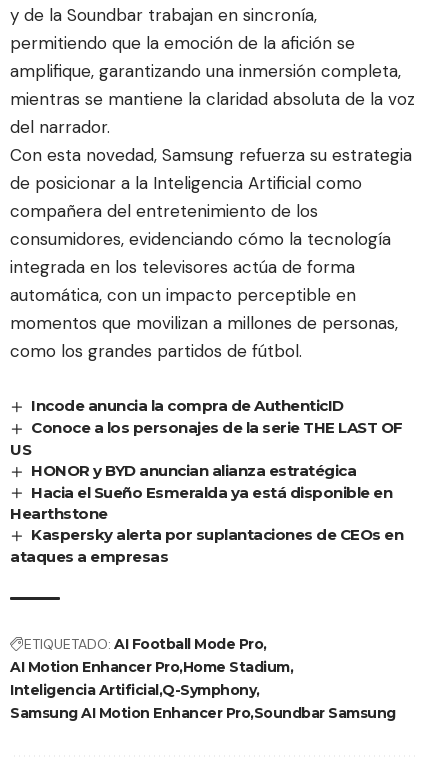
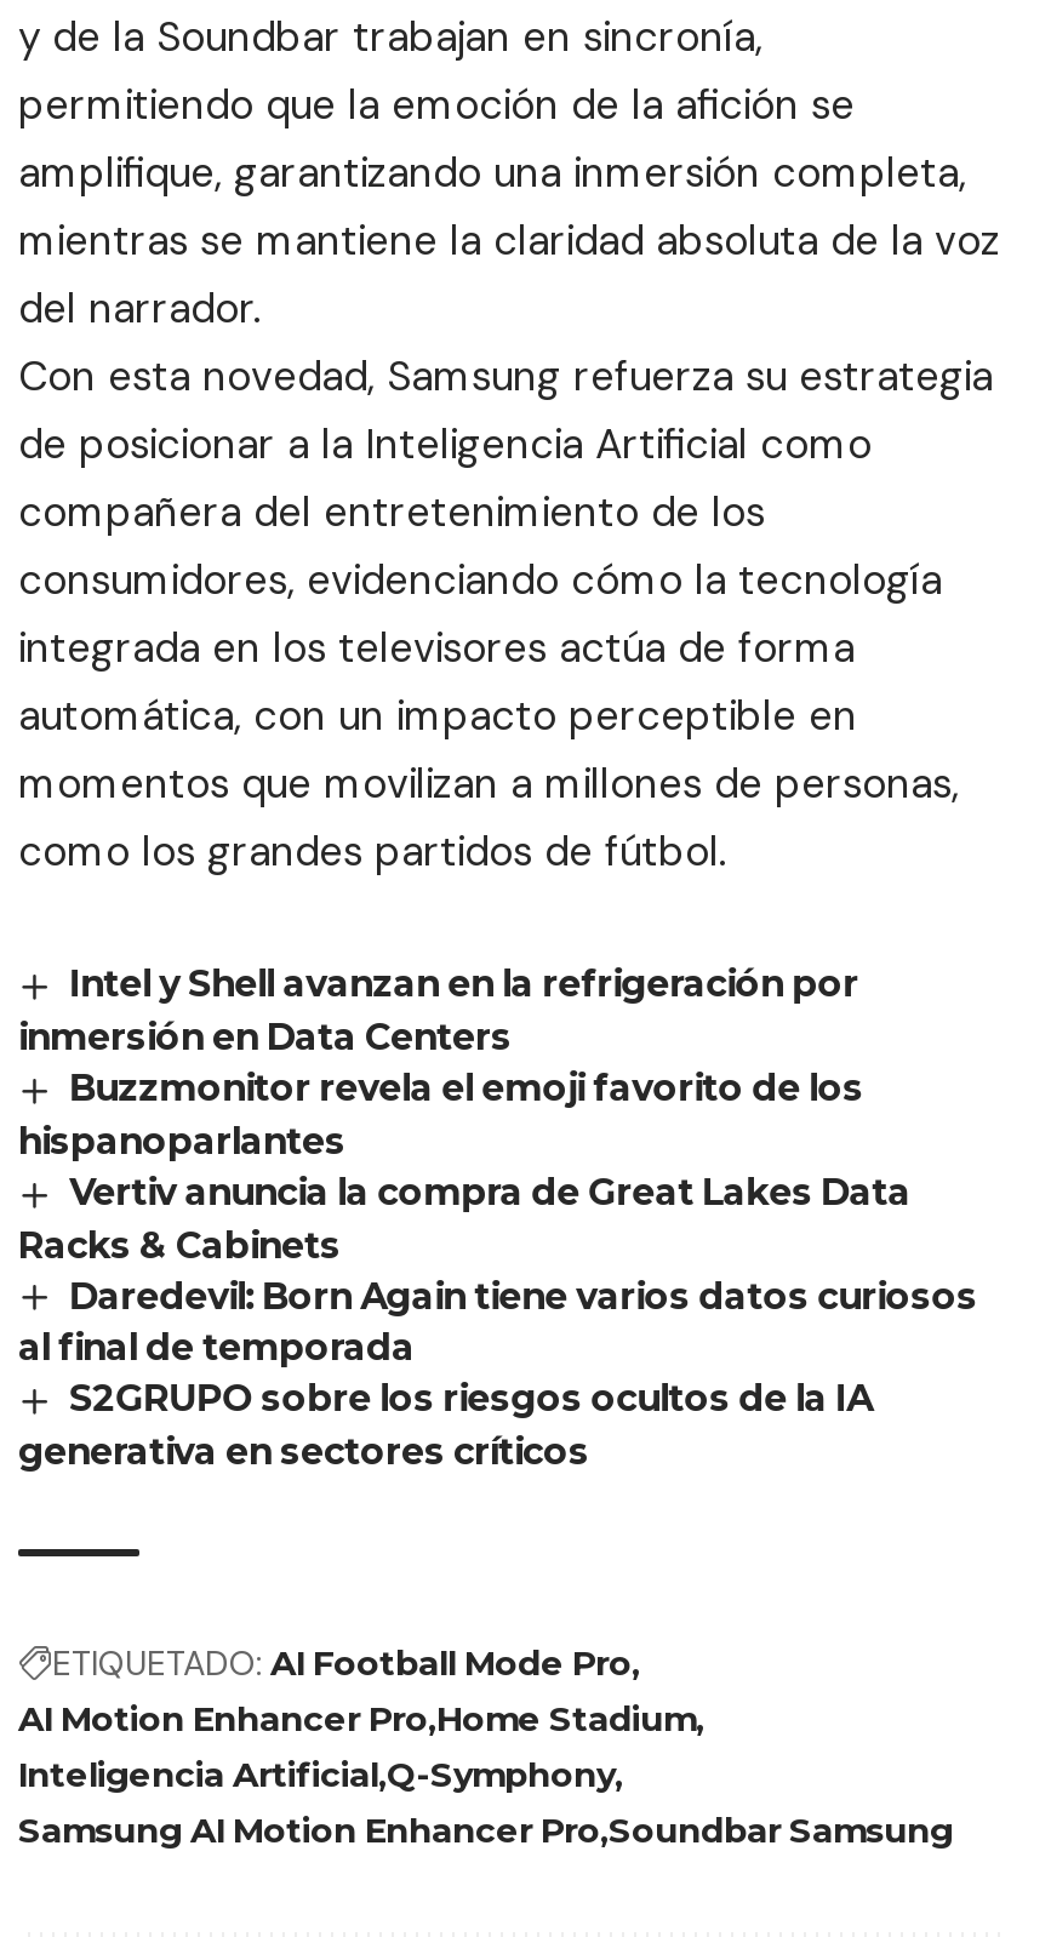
[10,396,403,566] Incode anuncia la compra de AuthenticID | Conoce a los personajes de la serie THE LAST OF | US | HONOR y BYD anuncian alianza estratégica | Hacia el Sueño Esmeralda ya está disponible en | Hearthstone | Kaspersky alerta por suplantaciones de CEOs en | ataques a empresas -> [18,959,977,1475] Intel y Shell avanzan en la refrigeración por | inmersión en Data Centers | Buzzmonitor revela el emoji favorito de los | hispanoparlantes | Vertiv anuncia la compra de Great Lakes Data | Racks & Cabinets | Daredevil: Born Again tiene varios datos curiosos | al final de temporada | S2GRUPO sobre los riesgos ocultos de la IA | generativa en sectores críticos

